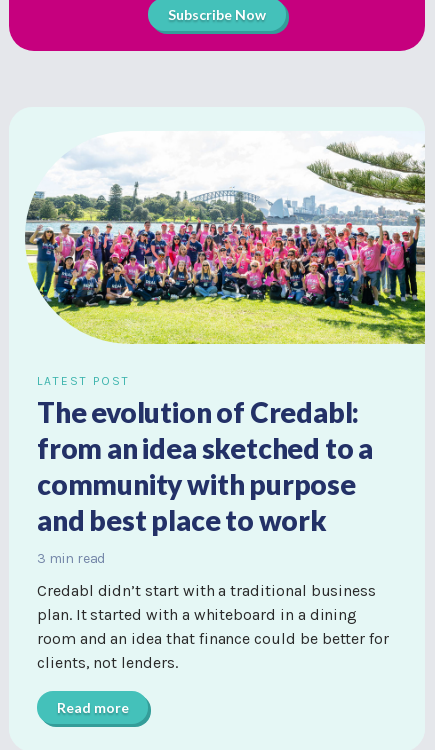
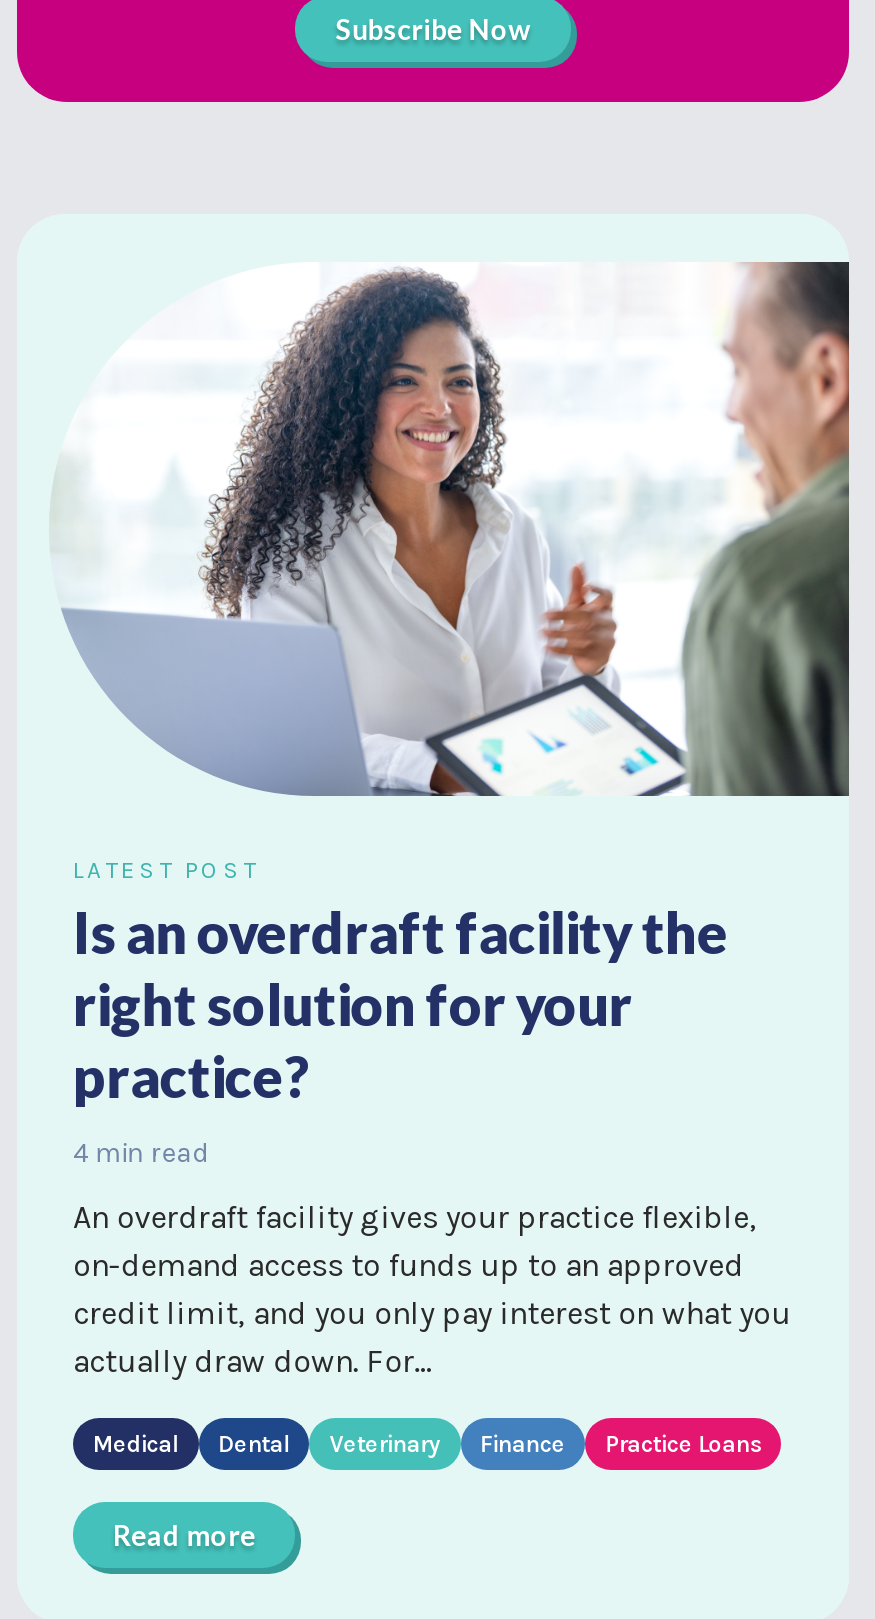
[24,131,426,345] [image] -> [57,260,851,798] [image]
[37,395,389,672] The evolution of Credabl: | from an idea sketched to a | community with purpose | and best place to work | 3 min read | Credabl didn’t start with a traditional business | plan. It started with a whiteboard in a dining | room and an idea that finance could be better for | clients, not lenders. -> [73,897,791,1457] Is an overdraft facility the | right solution for your | practice? | 4 min read | An overdraft facility gives your practice flexible, | on-demand access to funds up to an approved | credit limit, and you only pay interest on what you | actually draw down. For... | Medical | Dental | Veterinary | Finance | Practice Loans

